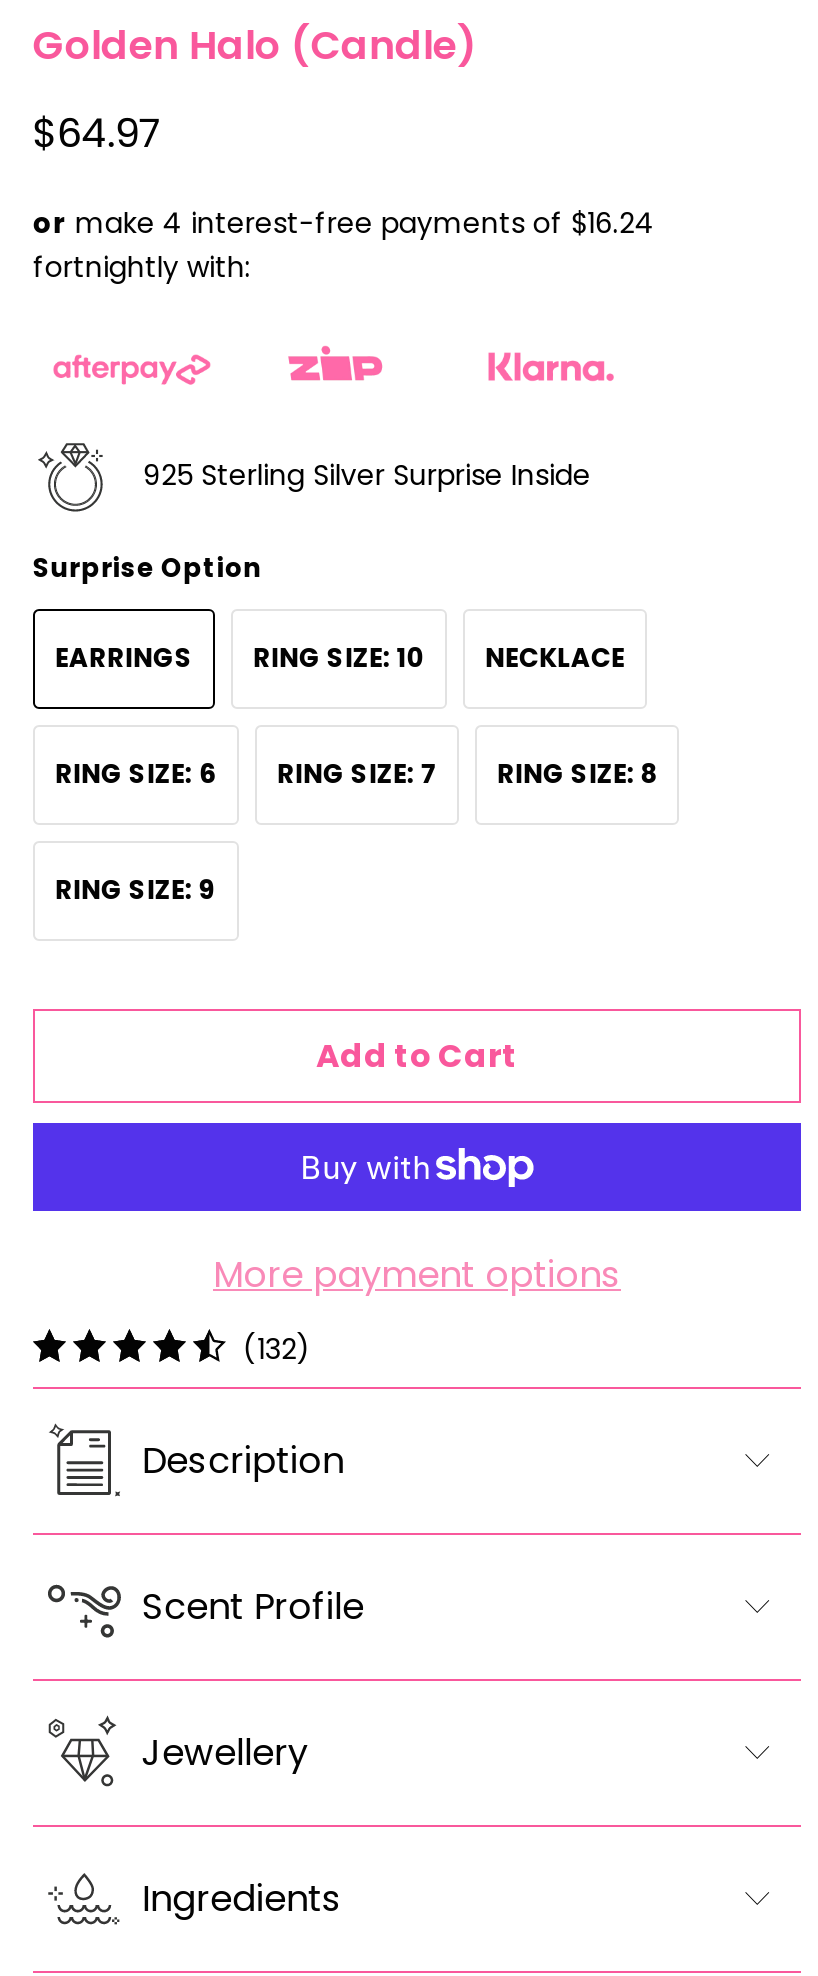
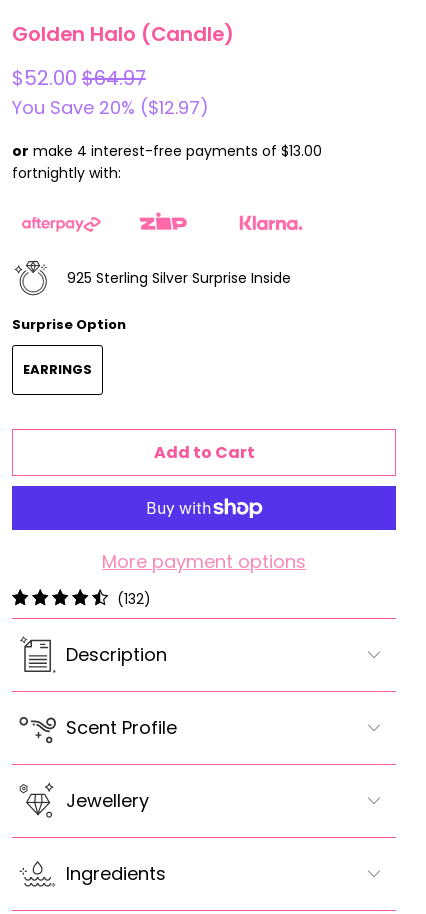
[33,104,161,160] $64.97 -> [12,64,209,120] $52.00 $64.97 | You Save 20% ($12.97)
[33,202,655,242] or make 4 interest-free payments of $16.24 -> [12,141,322,161] or make 4 interest-free payments of $13.00
moved [33,246,591,678] -> [12,163,291,379]: fortnightly with: | 925 Sterling Silver Surprise Inside | Surprise Option | EARRINGS
[55,640,657,910] RING SIZE: 10 | NECKLACE | RING SIZE: 6 | RING SIZE: 7 | RING SIZE: 8 | RING SIZE: 9 -> none

